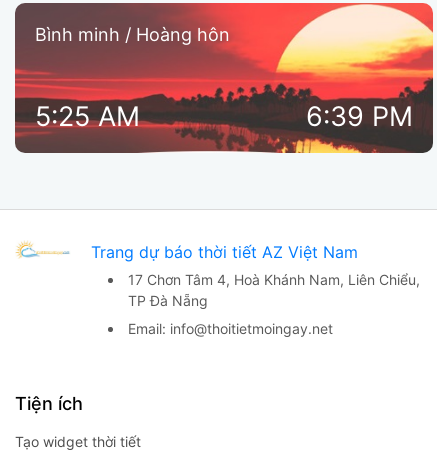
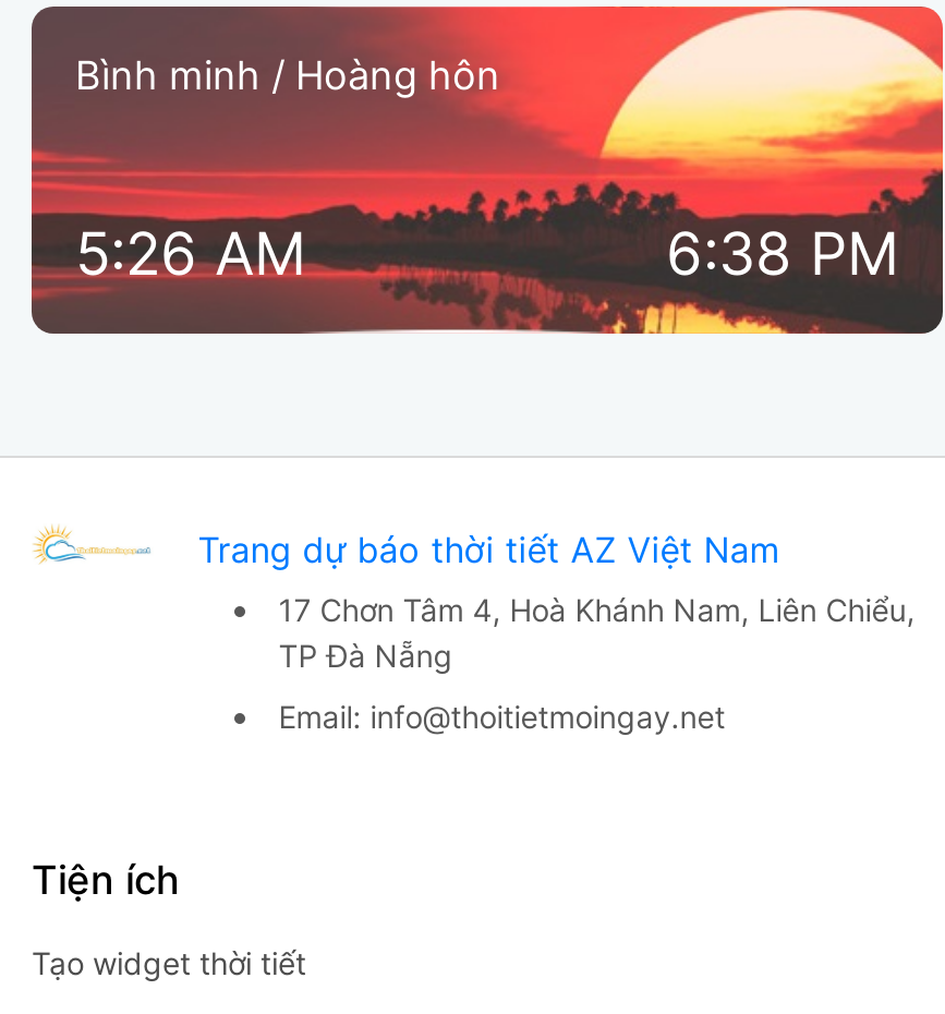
[35,100,140,133] 5:25 AM -> [75,218,306,290] 5:26 AM
[306,100,413,133] 6:39 PM -> [666,218,899,290] 6:38 PM

